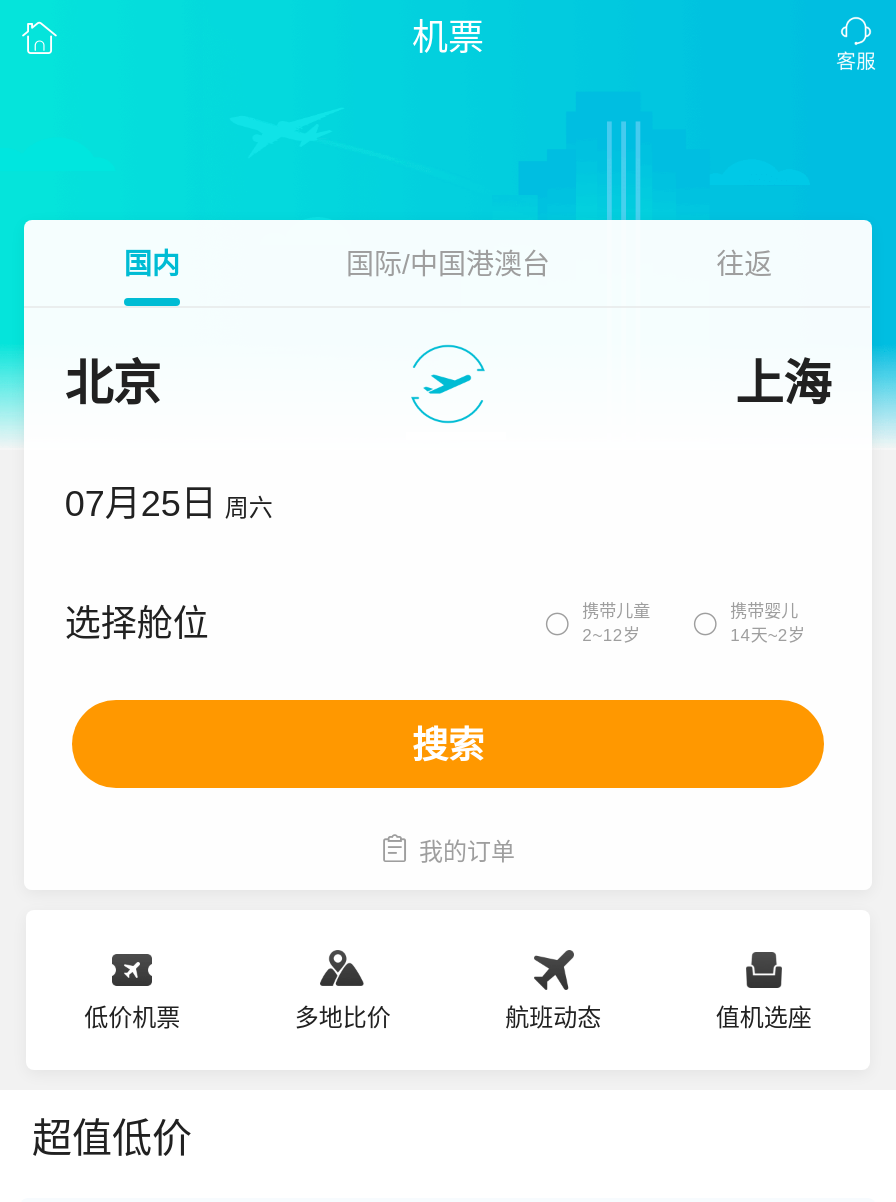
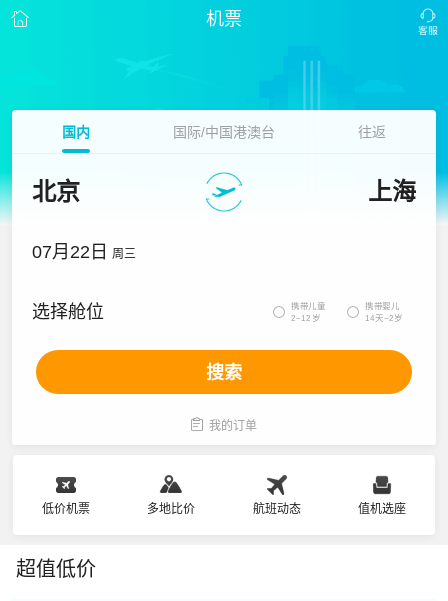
[65,484,273,524] 07月25日 周六 -> [32,242,136,262] 07月22日 周三

